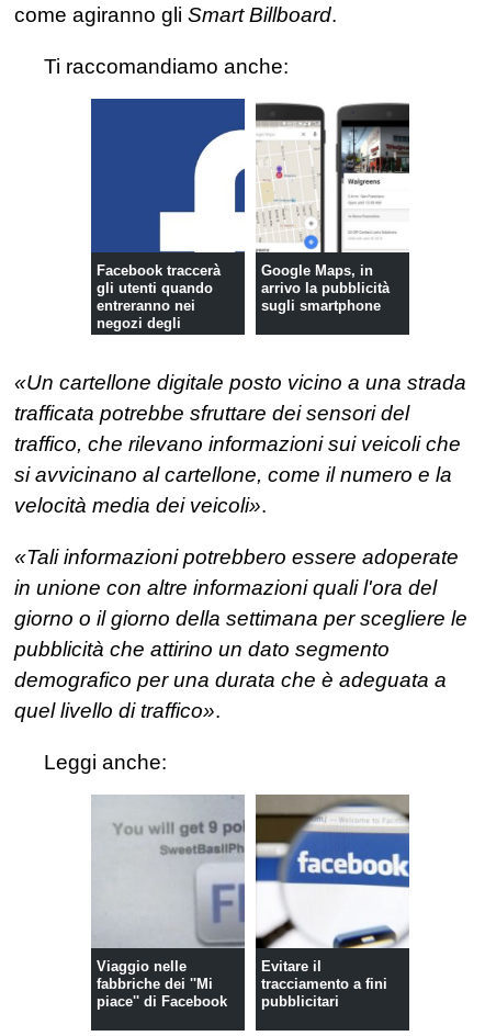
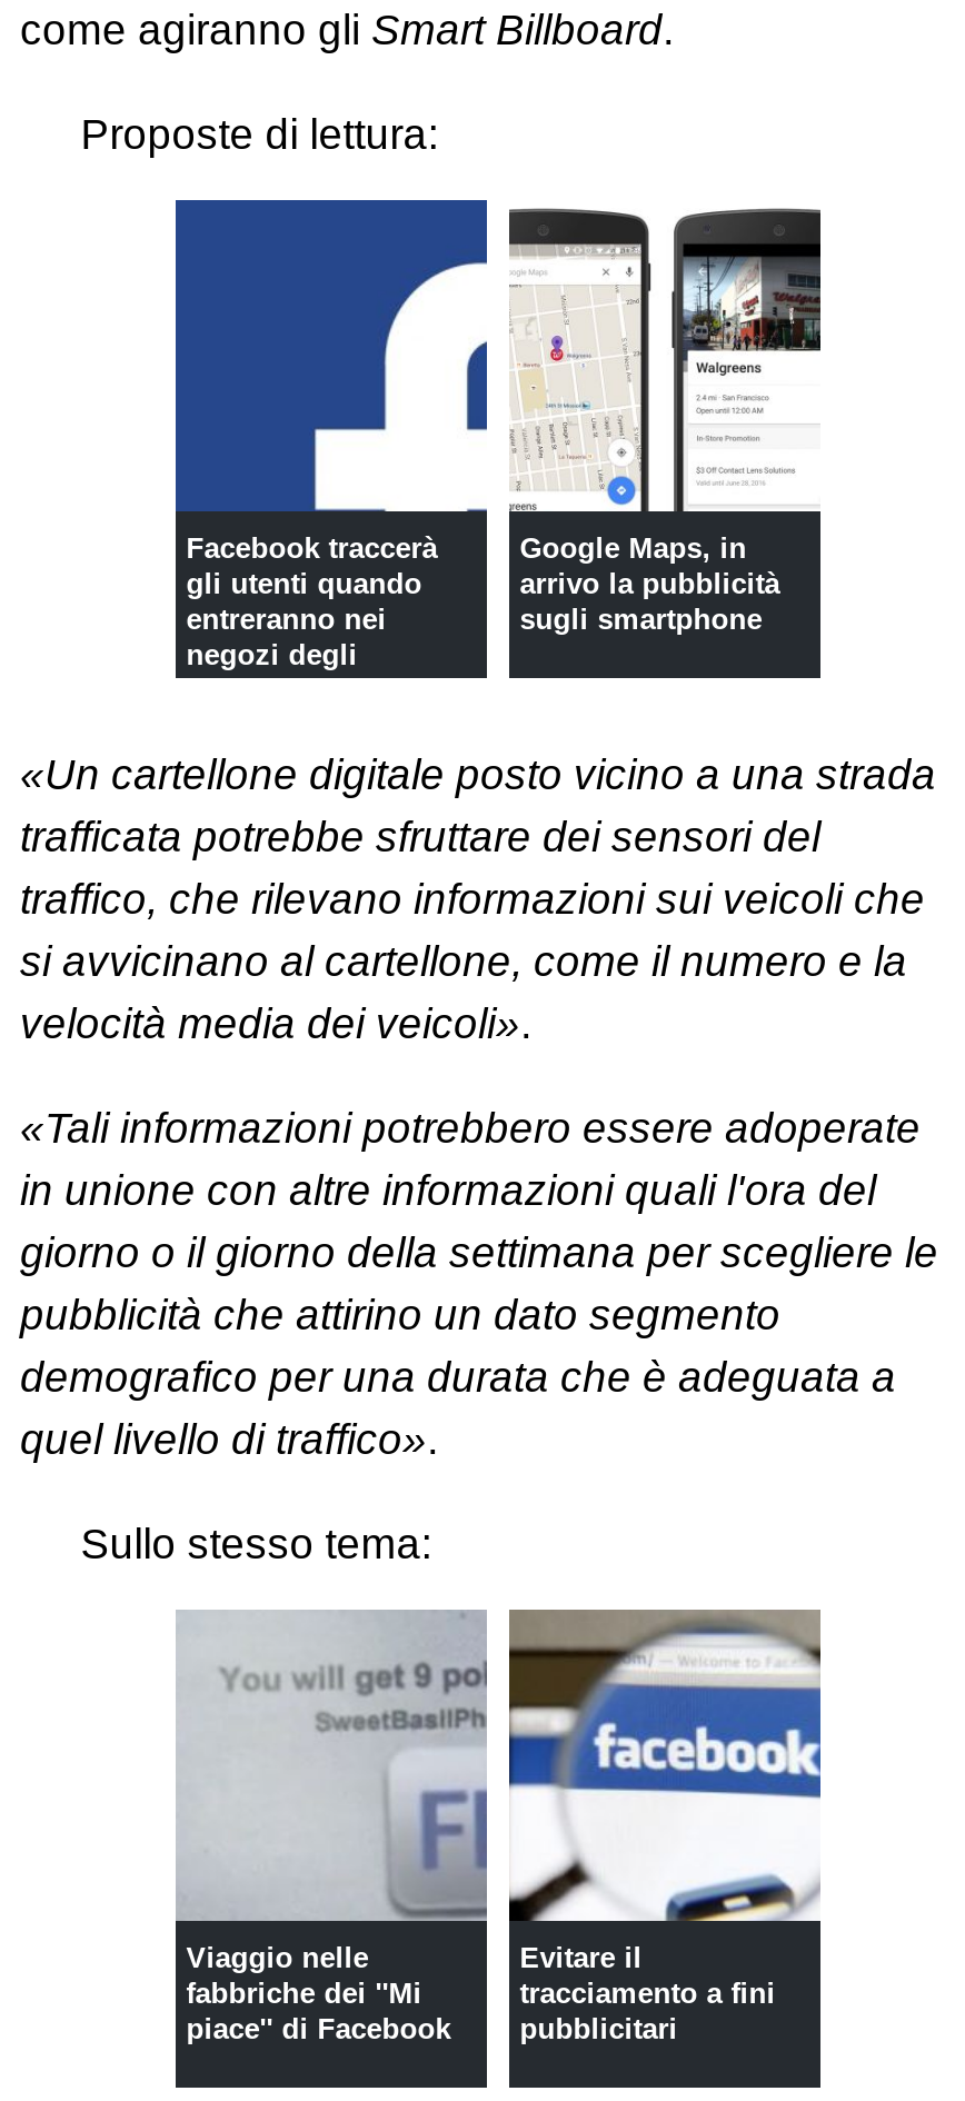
[44,55,289,78] Ti raccomandiamo anche: -> [80,112,438,159] Proposte di lettura:
[44,751,167,774] Leggi anche: -> [80,1521,432,1567] Sullo stesso tema:

